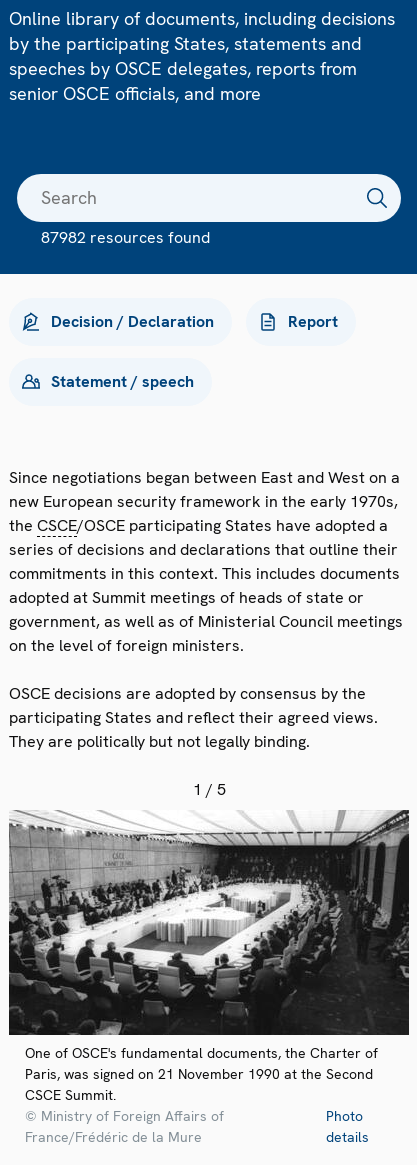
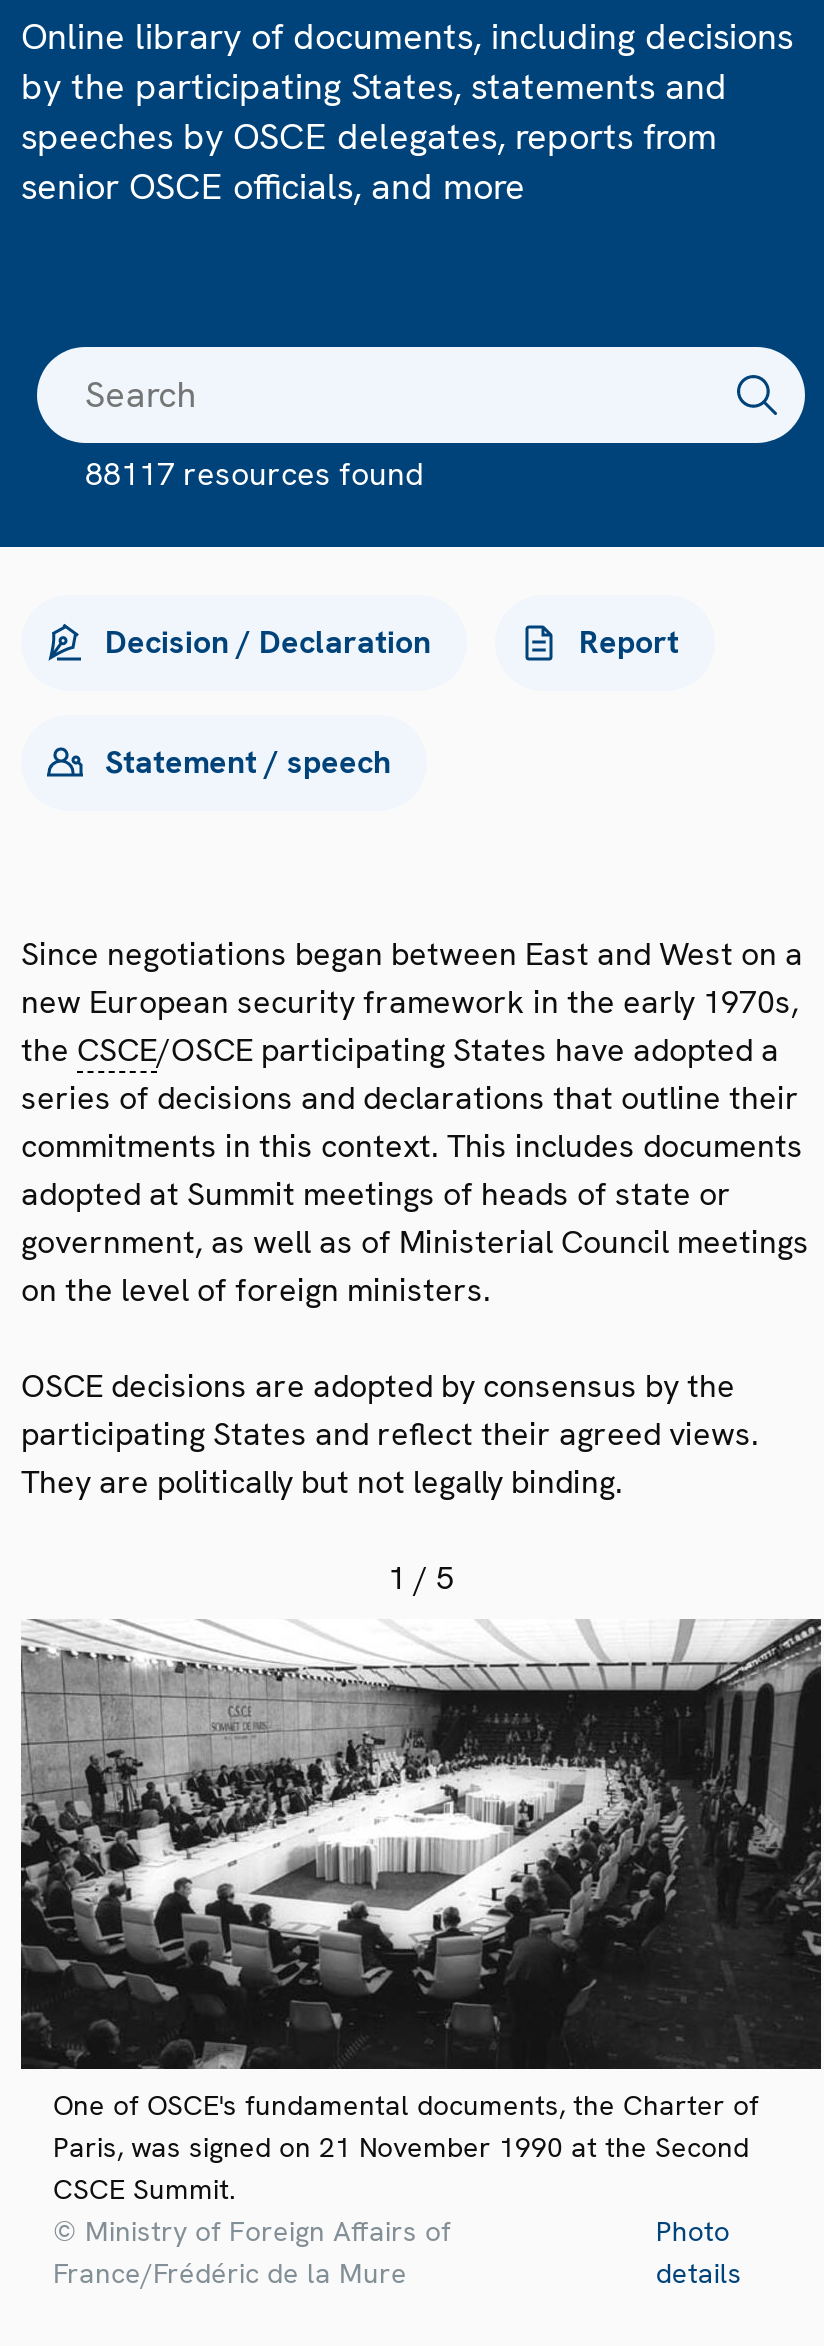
[41,227,210,248] 87982 resources found -> [85,452,423,494] 88117 resources found

